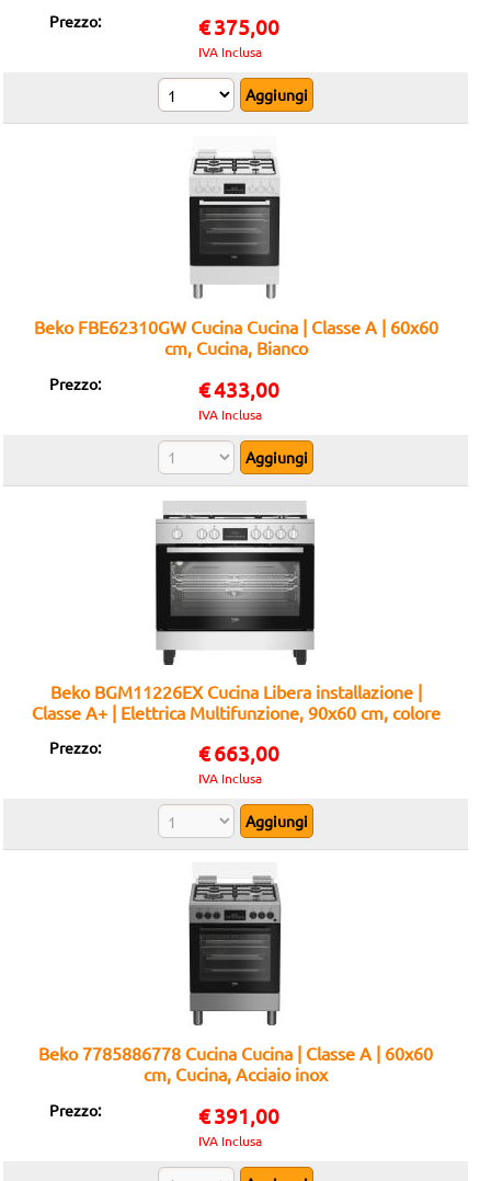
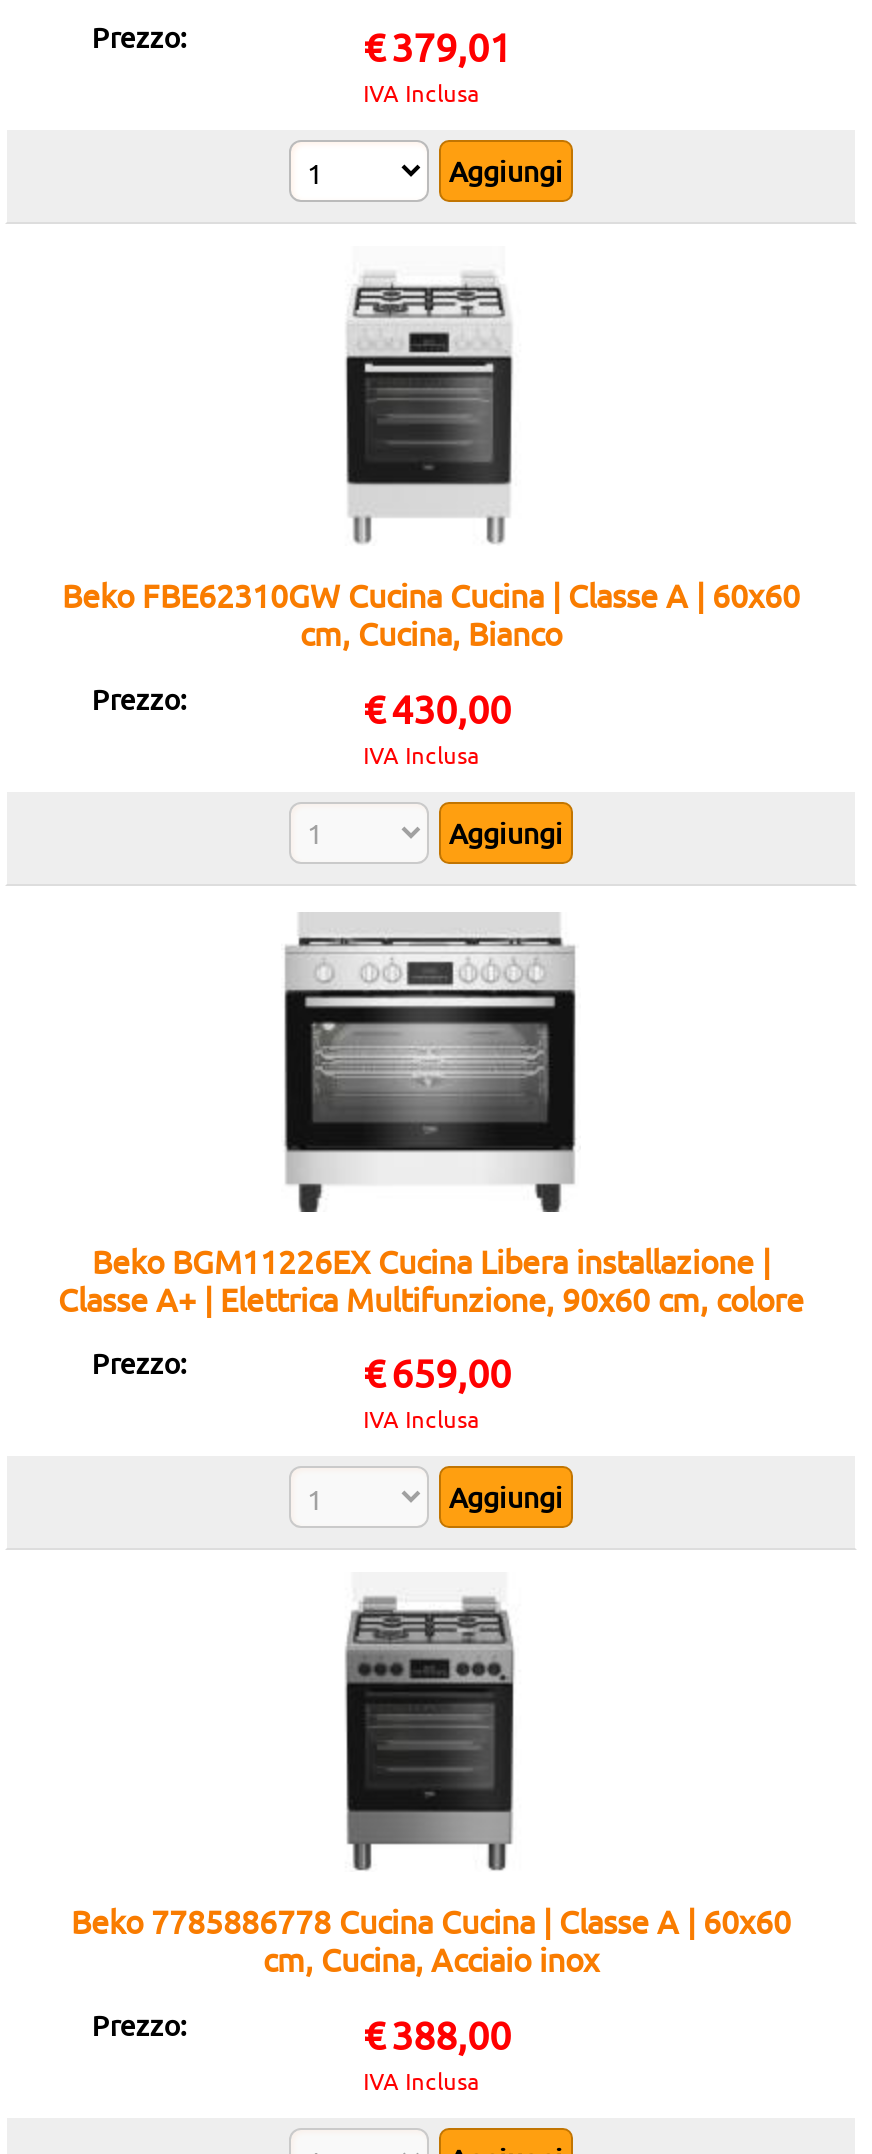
[198,13,280,40] € 375,00 -> [363,22,511,70] € 379,01
[198,376,280,402] € 433,00 -> [363,684,511,732] € 430,00
[198,740,280,766] € 663,00 -> [363,1349,511,1397] € 659,00
[198,1102,280,1128] € 391,00 -> [363,2010,511,2058] € 388,00

